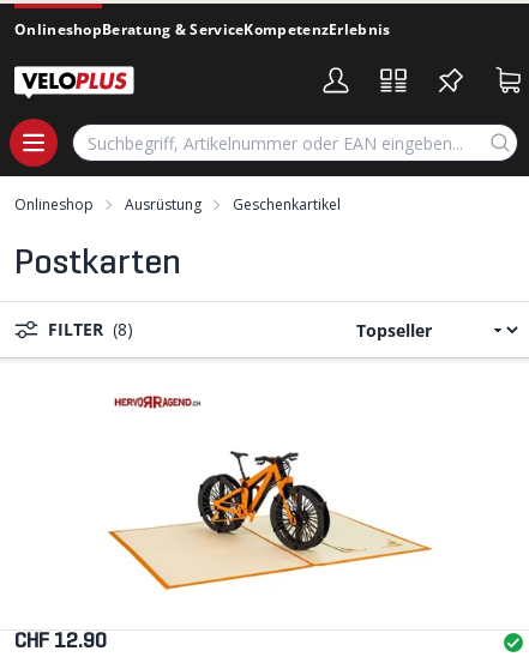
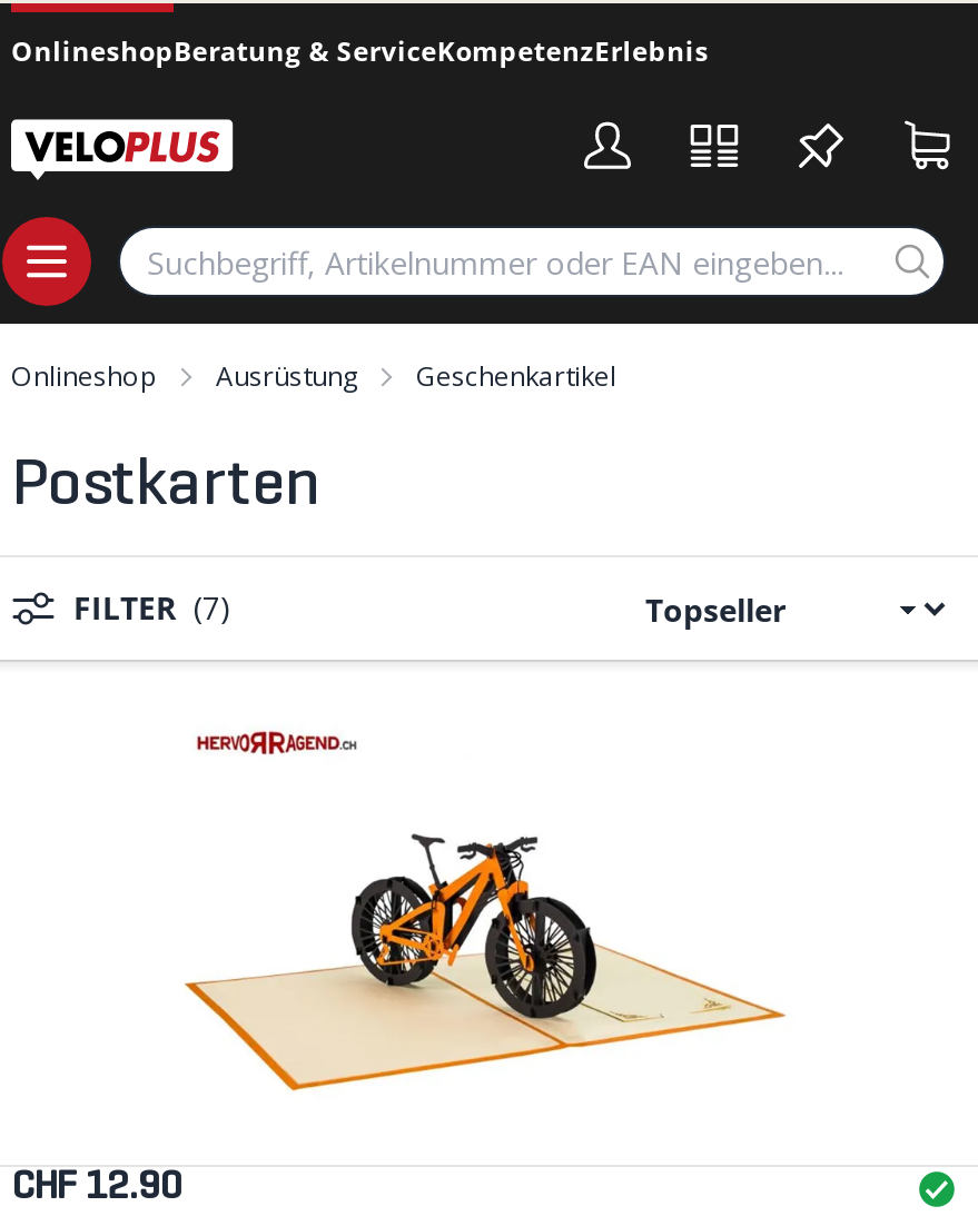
[48,318,133,340] FILTER (8) -> [73,586,231,629] FILTER (7)

